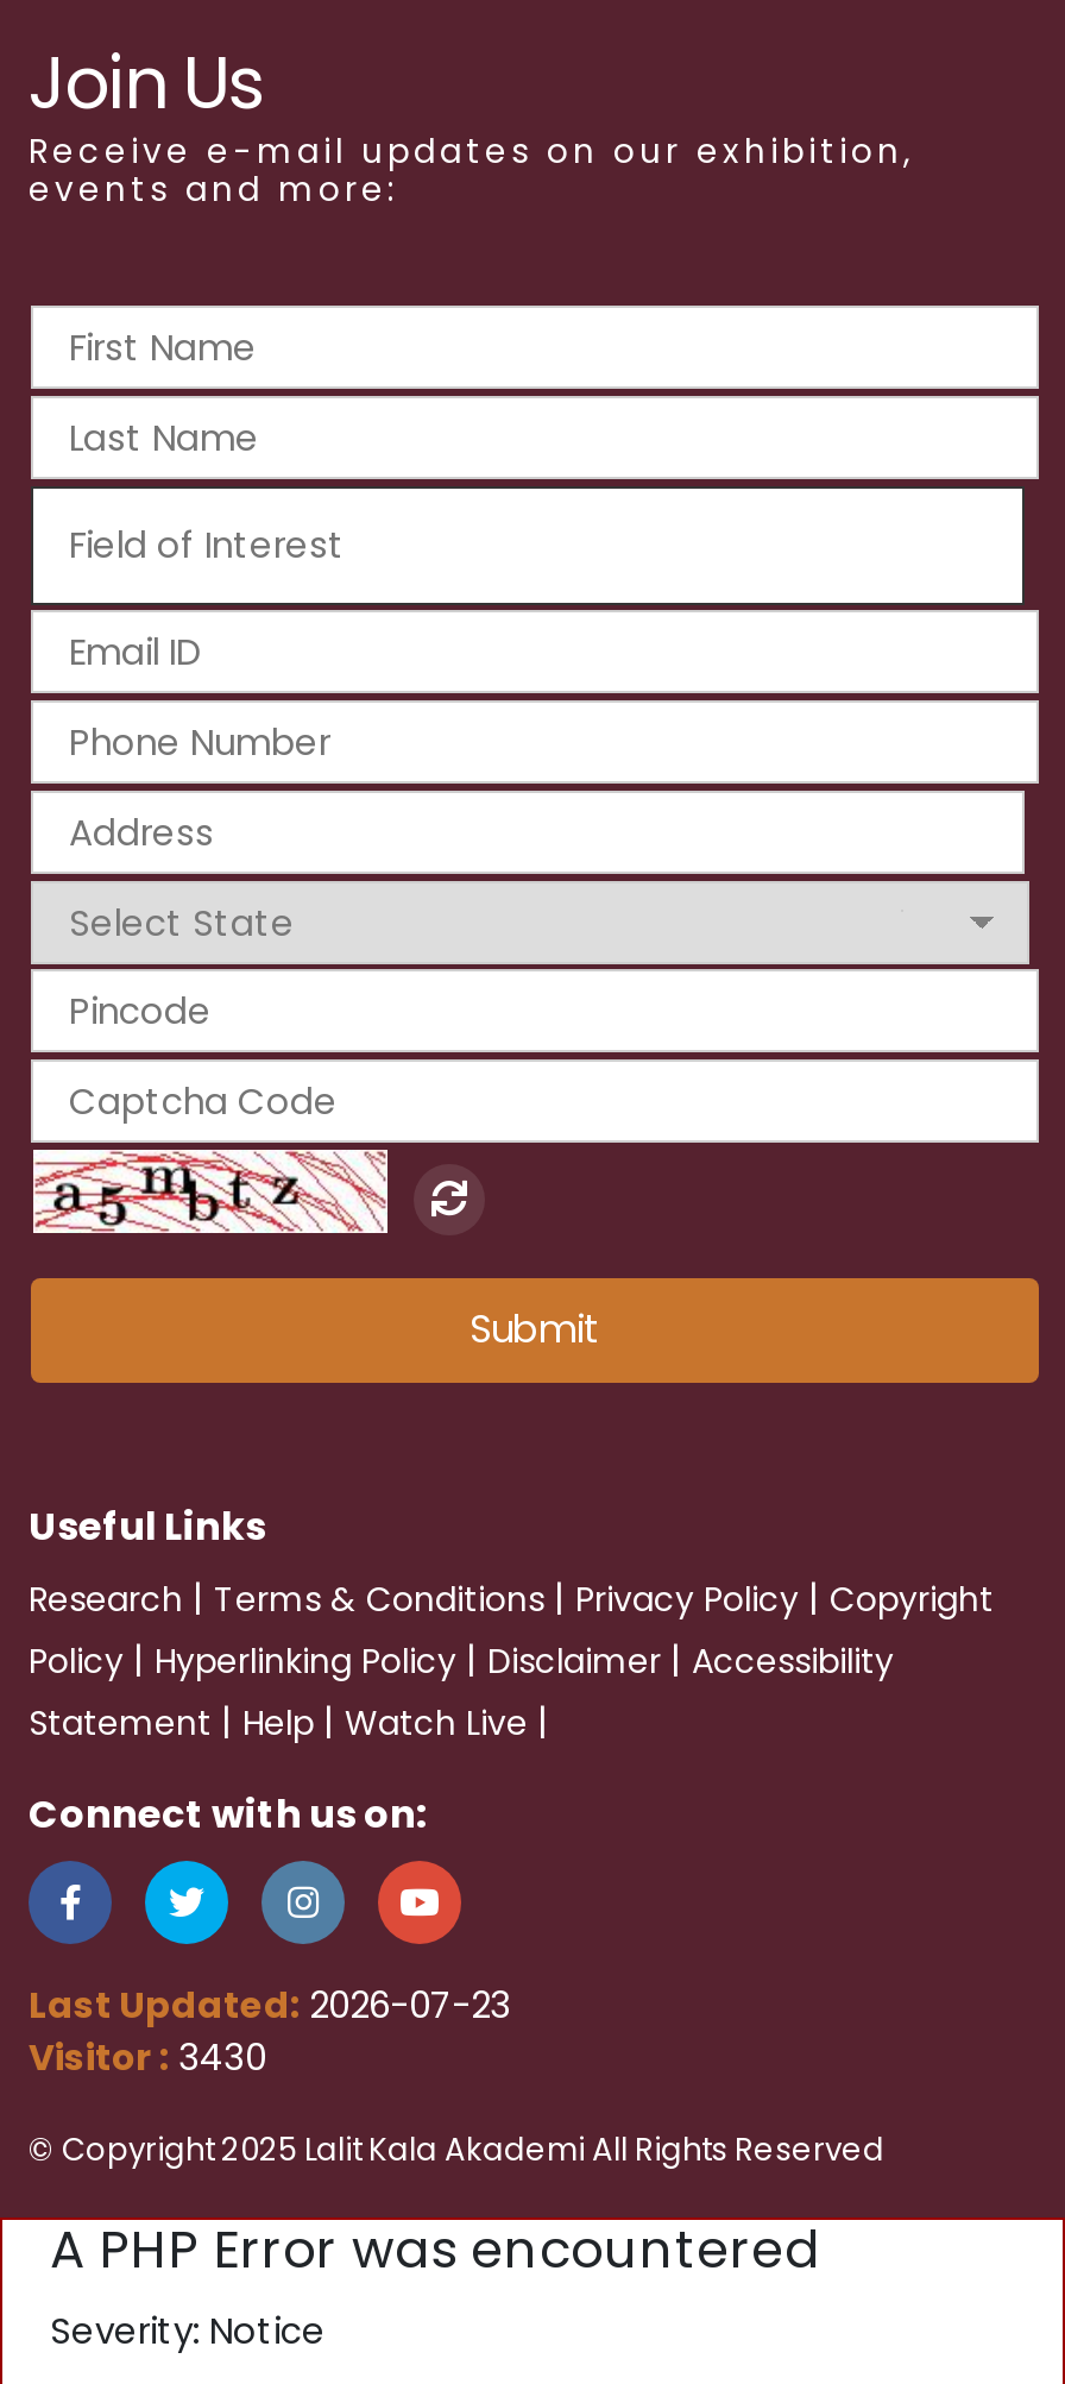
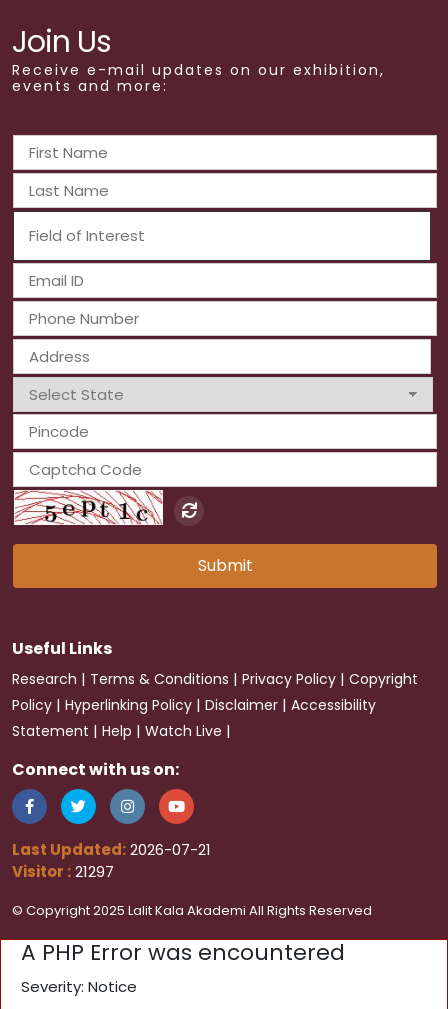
[33,1150,387,1233] [image] -> [14,490,162,525] [image]
[29,1980,511,2030] Last Updated: 2026-07-23 -> [12,839,211,860] Last Updated: 2026-07-21
[29,2032,266,2082] Visitor : 3430 -> [12,861,114,882] Visitor : 21297

